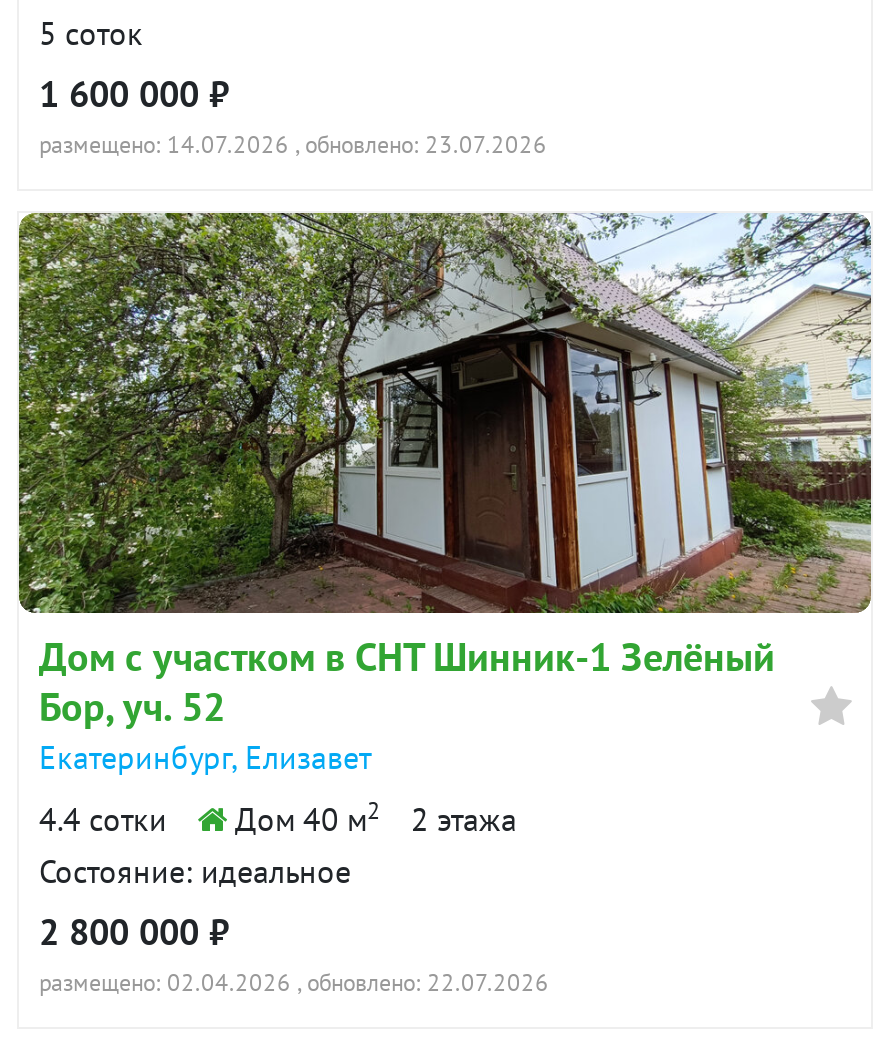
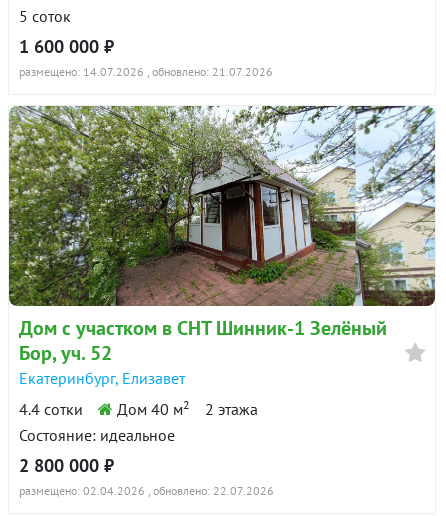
[39,128,547,158] размещено: 14.07.2026 , обновлено: 23.07.2026 -> [19,64,273,79] размещено: 14.07.2026 , обновлено: 21.07.2026
[19,212,873,614] [image] -> [9,105,436,307] [image]

